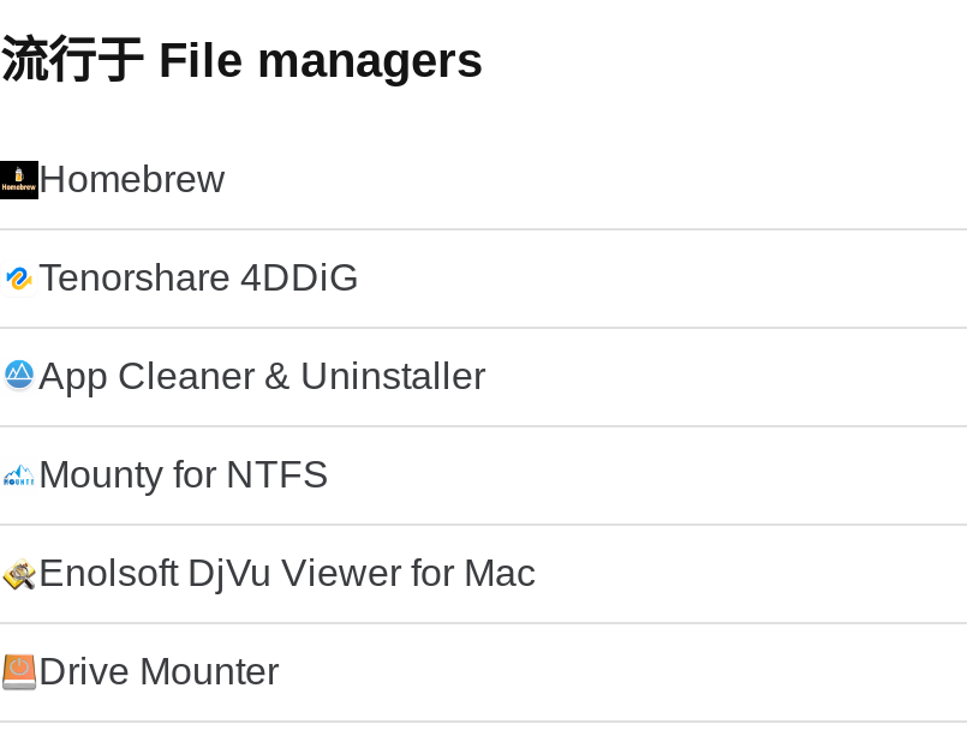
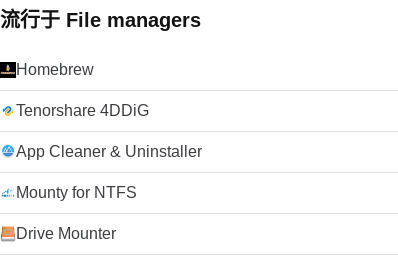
[38,552,536,593] Enolsoft DjVu Viewer for Mac -> none

